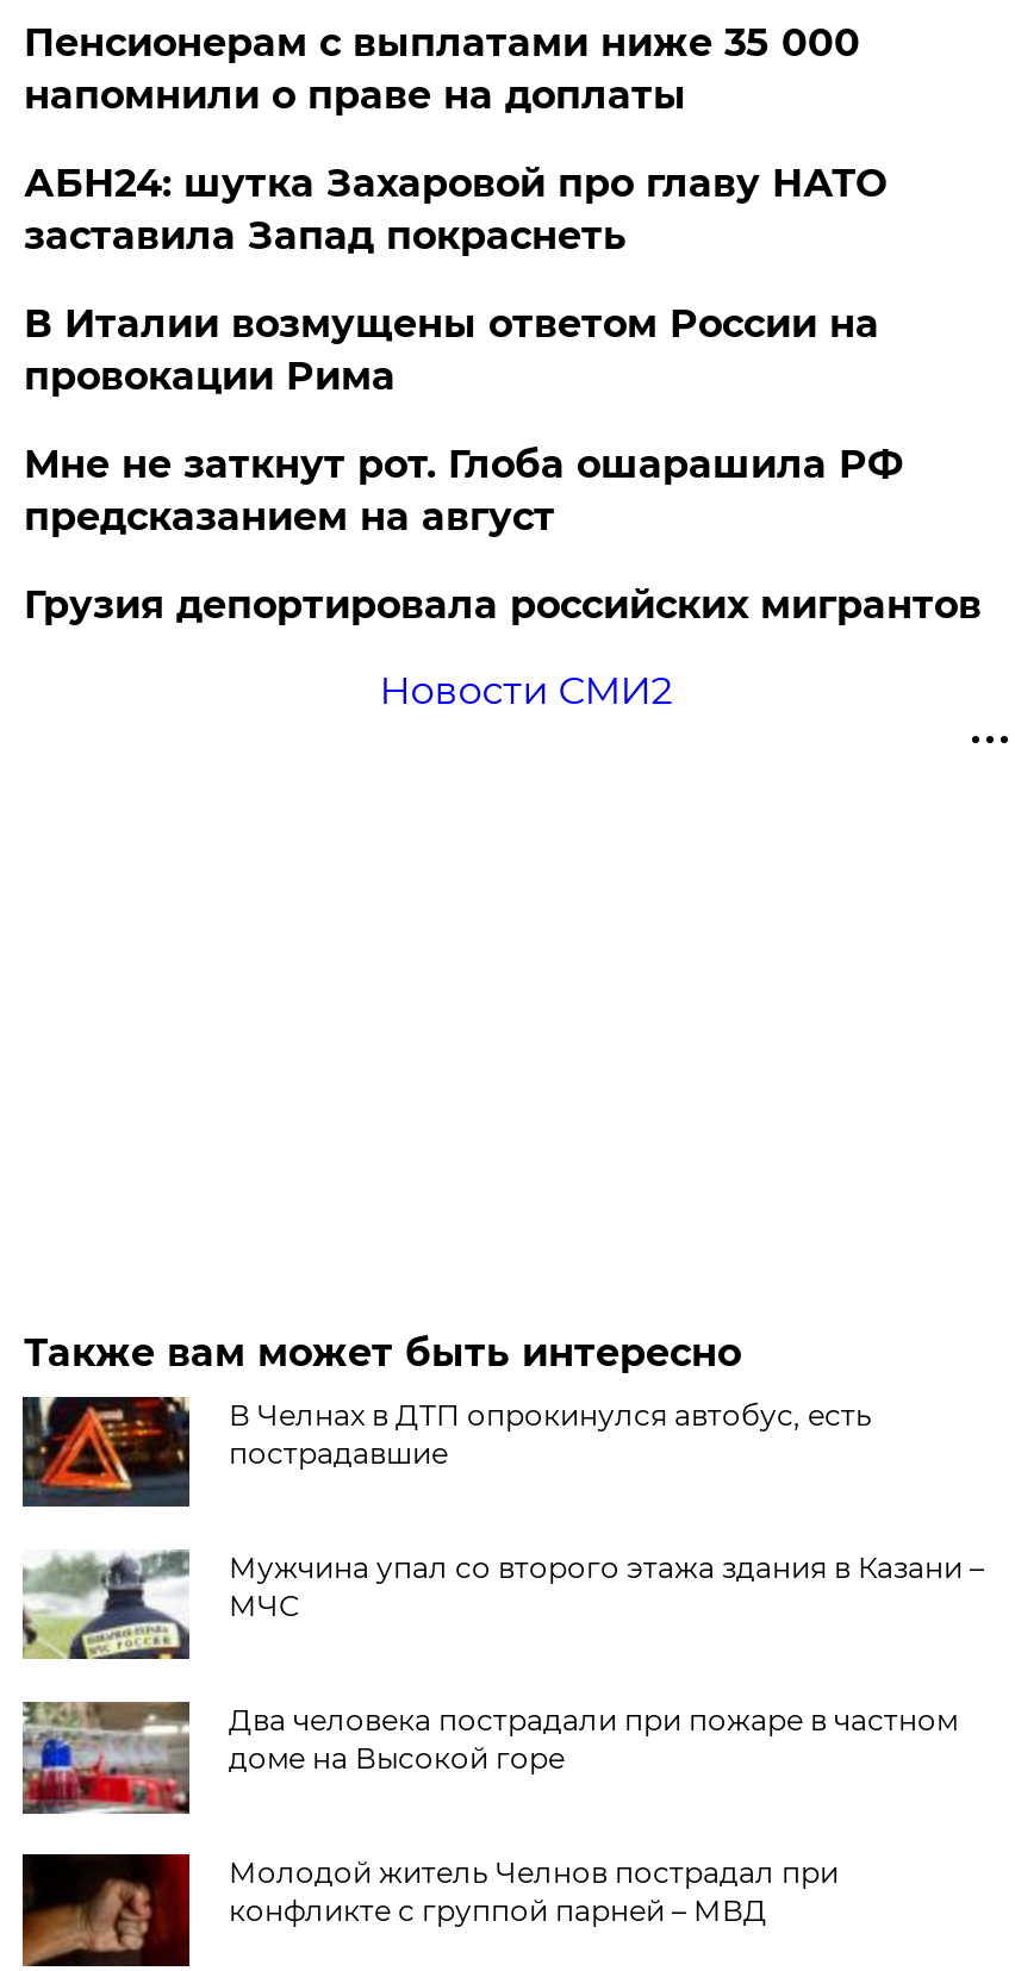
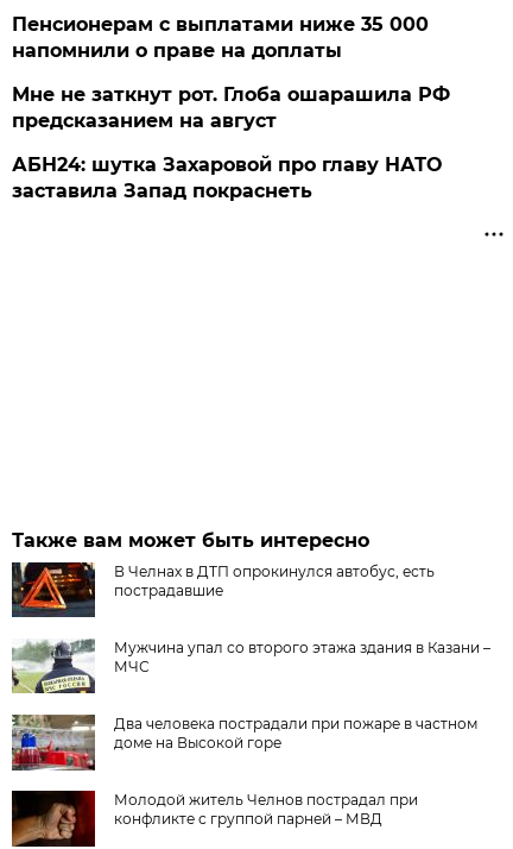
moved [24,160,886,257] -> [12,153,442,202]: АБН24: шутка Захаровой про главу НАТО | заставила Запад покраснеть
[24,300,879,398] В Италии возмущены ответом России на | провокации Рима -> none
[24,581,981,712] Грузия депортировала российских мигрантов | Новости СМИ2 -> none

